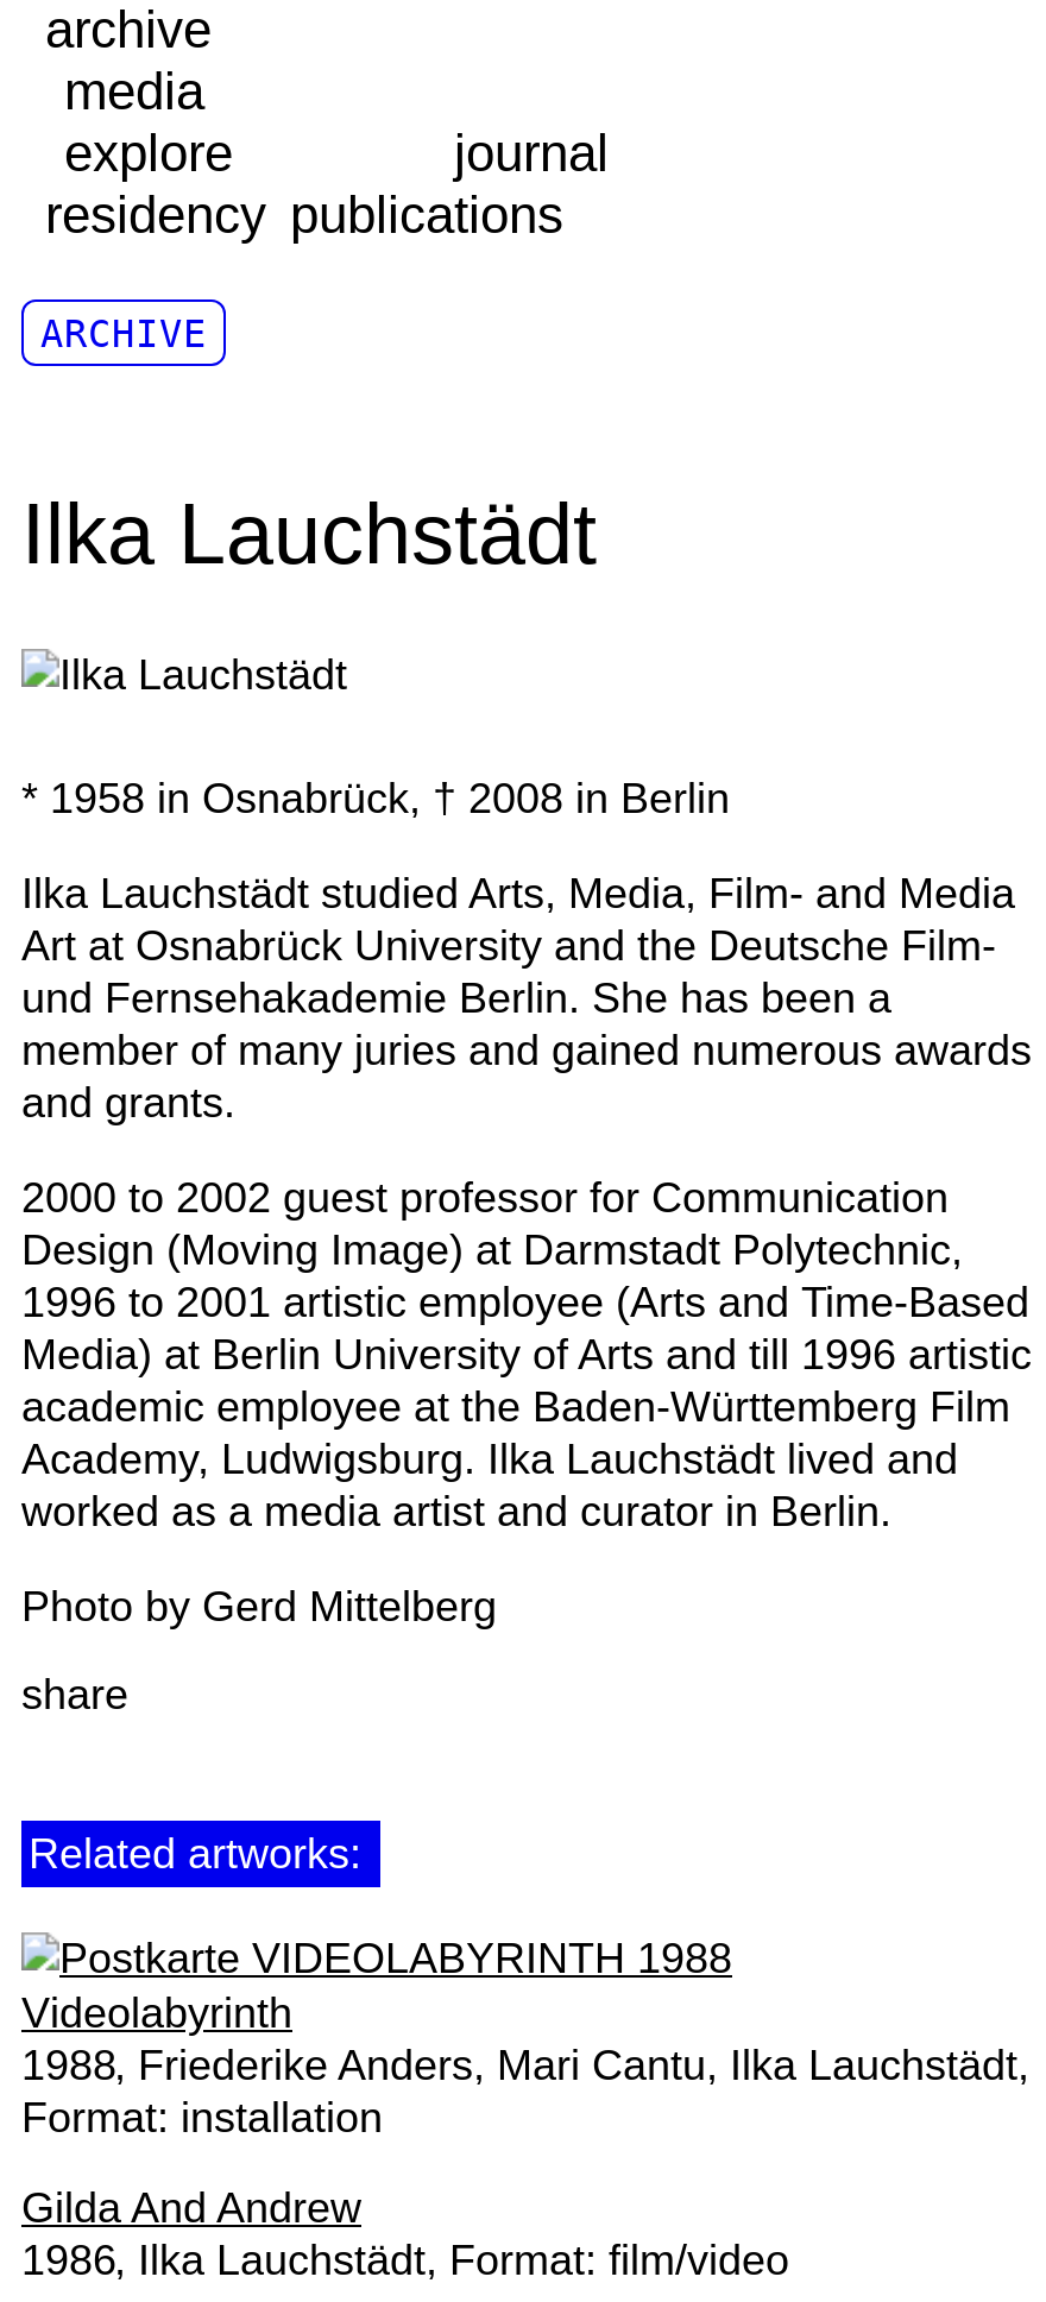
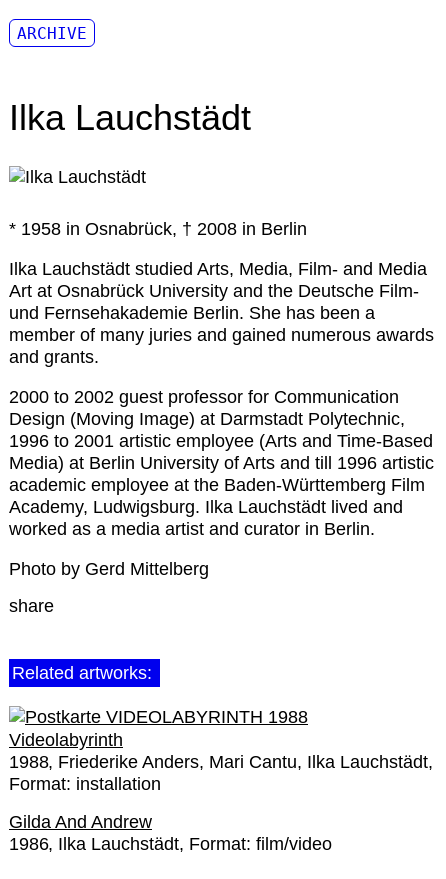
[45,0,609,245] archive | media | explore | journal | residency publications -> none

